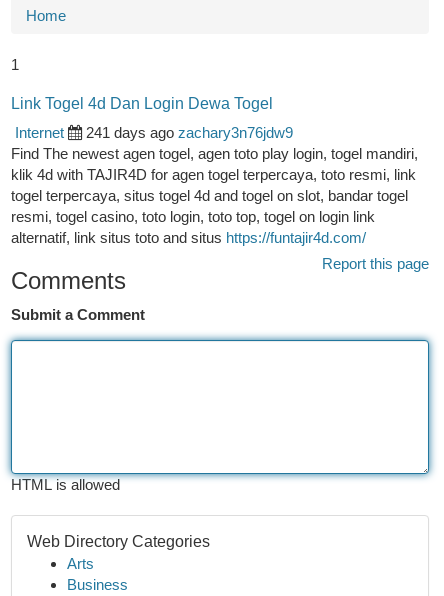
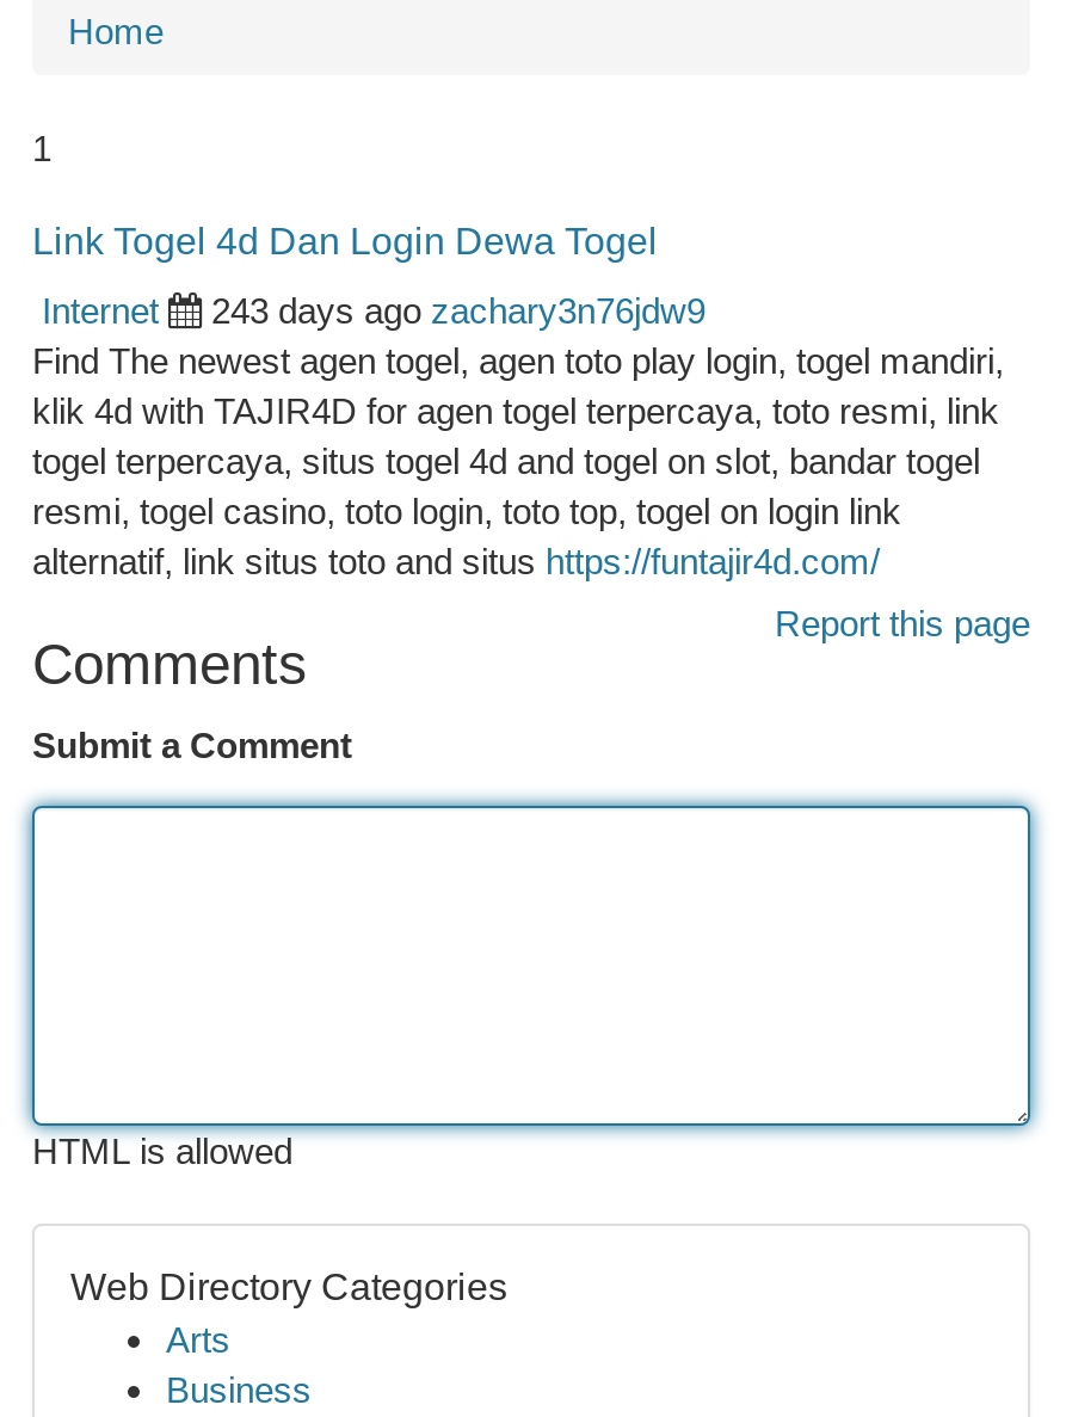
[86,124,293,141] 241 days ago zachary3n76jdw9 -> [211,290,705,331] 243 days ago zachary3n76jdw9

